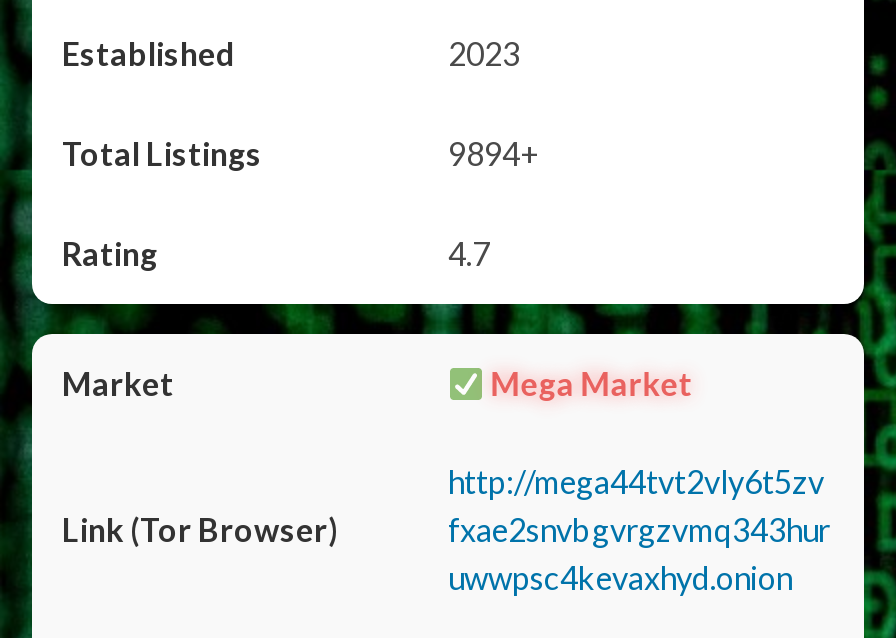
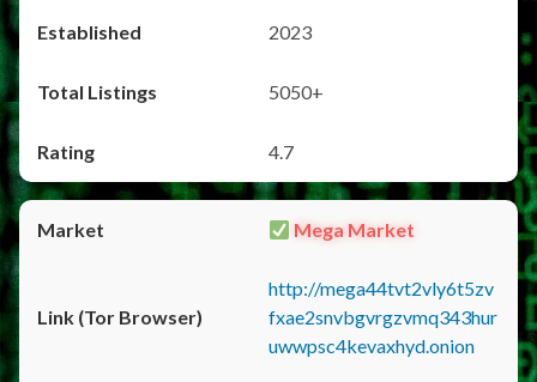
[448,134,540,172] 9894+ -> [268,80,324,103] 5050+

